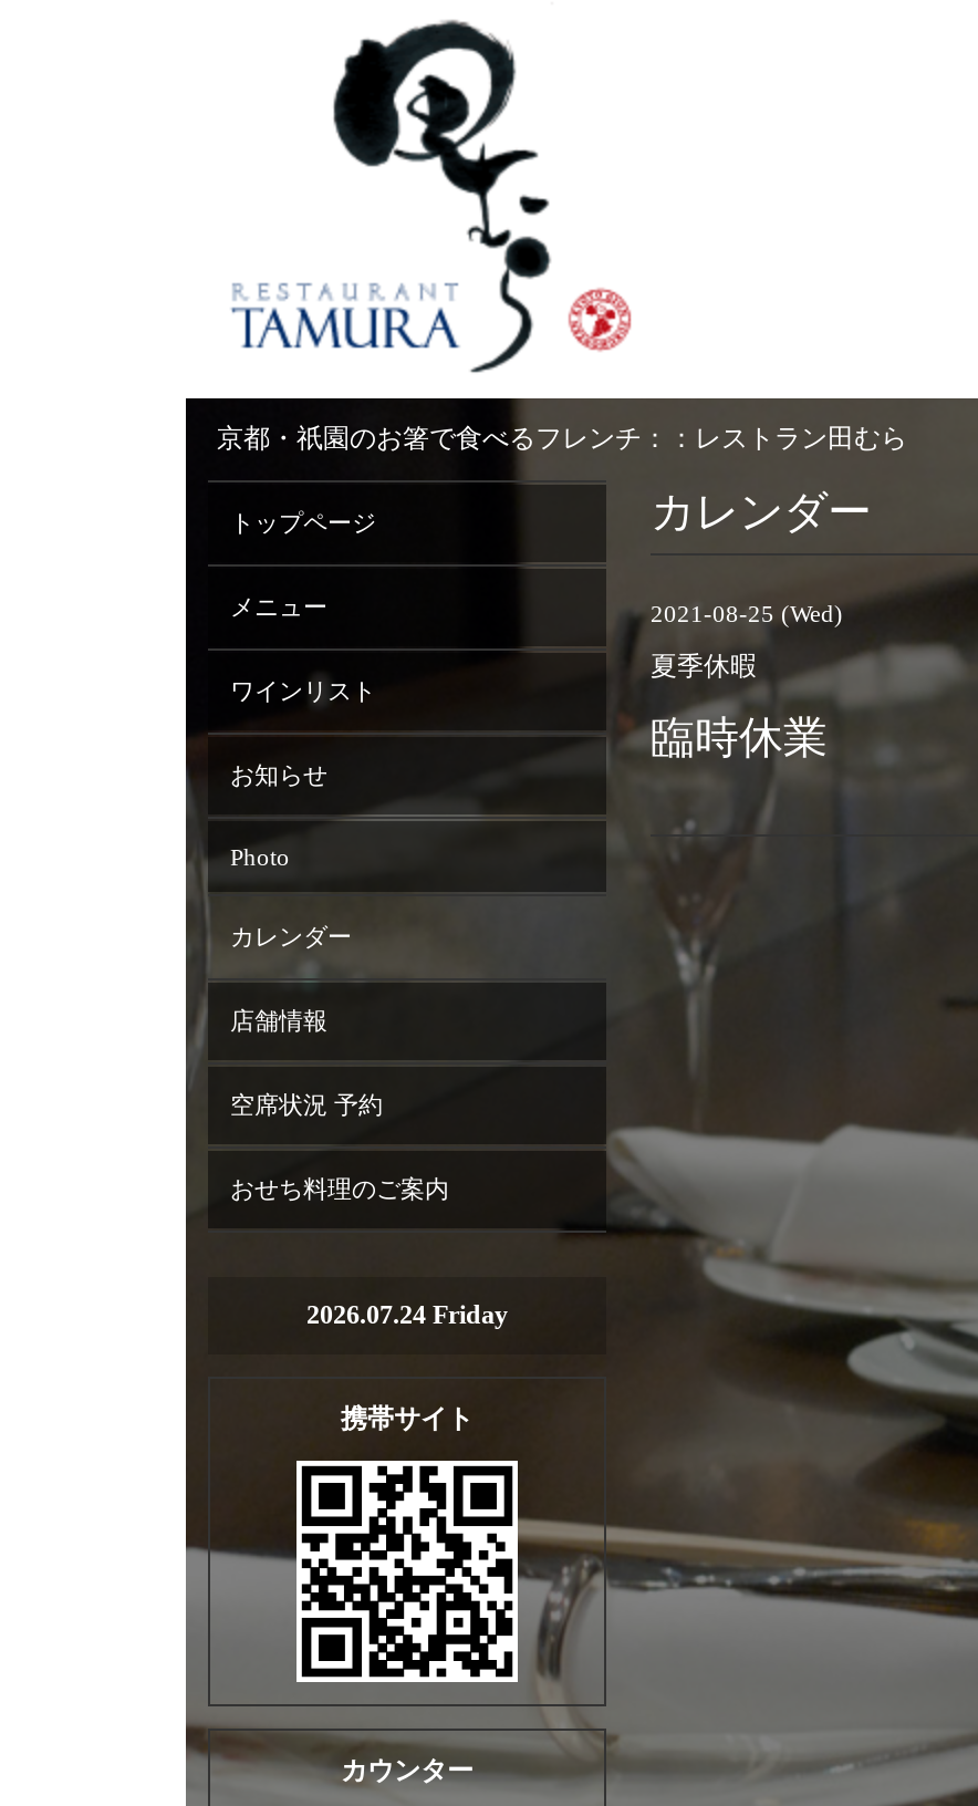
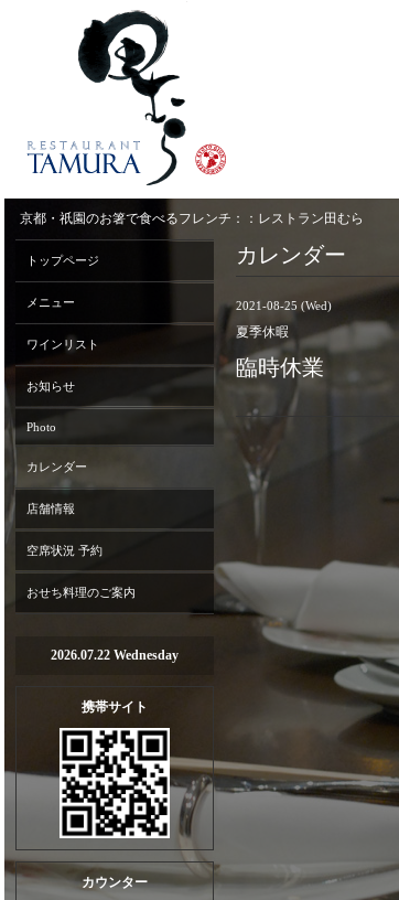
[306,1299,508,1330] 2026.07.24 Friday -> [51,647,179,663] 2026.07.22 Wednesday

